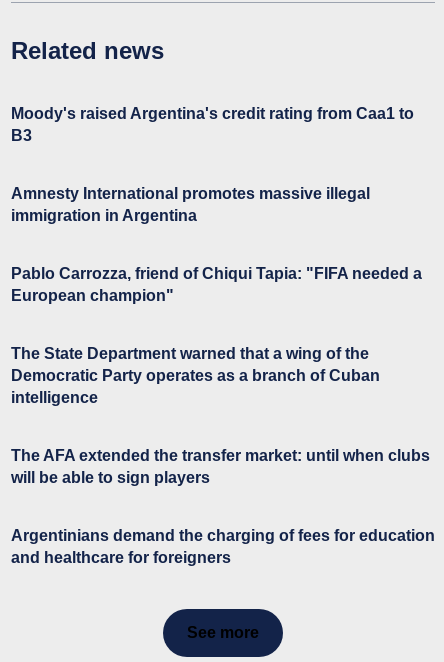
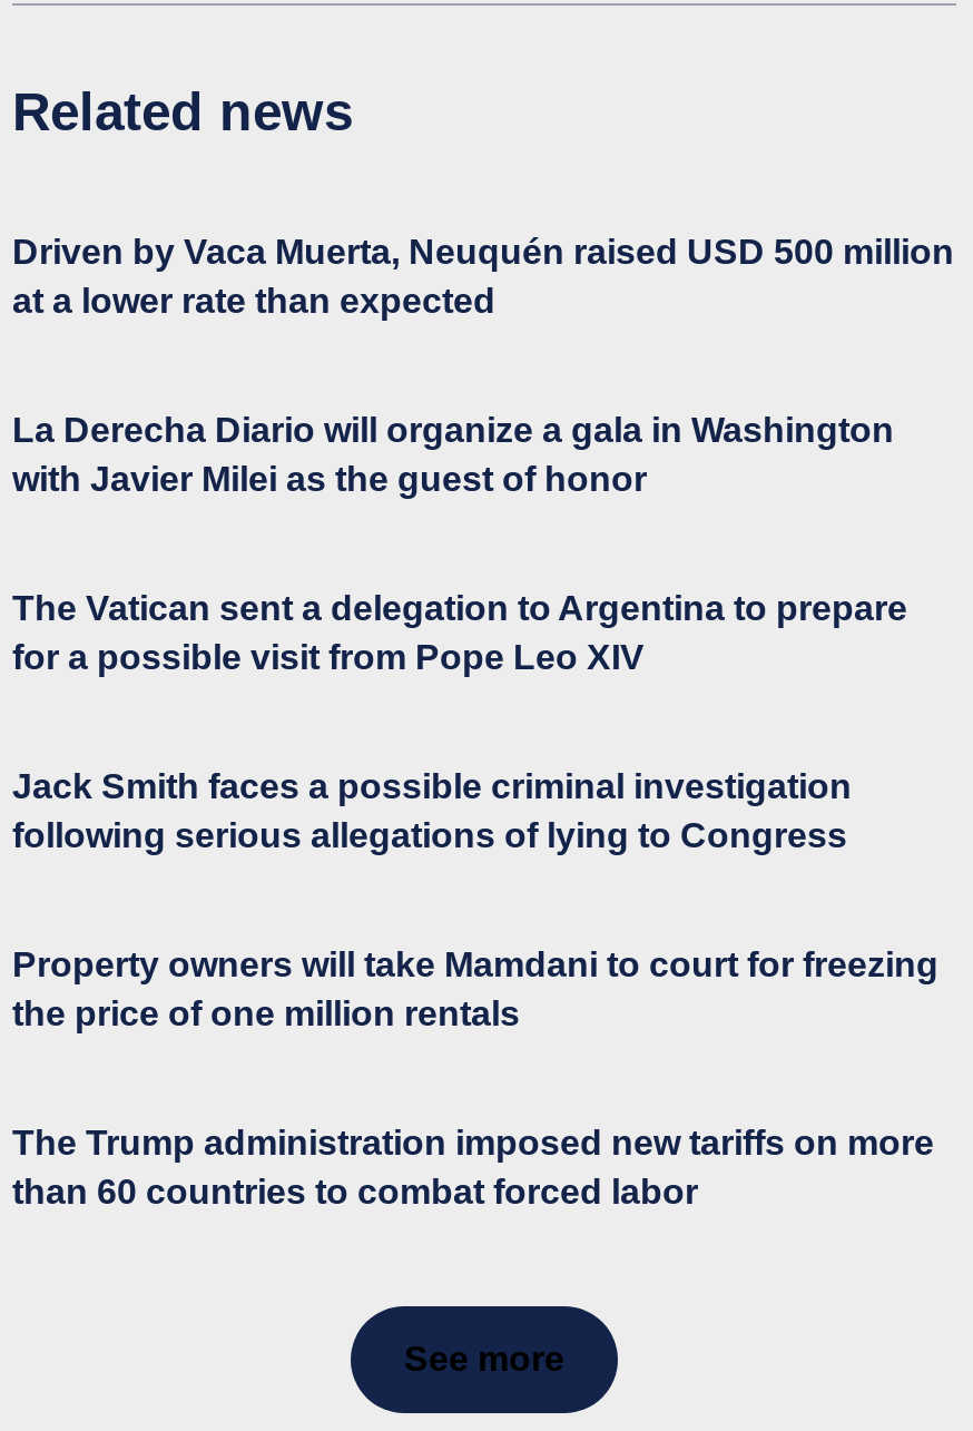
[11,105,414,144] Moody's raised Argentina's credit rating from Caa1 to | B3 -> [12,232,954,319] Driven by Vaca Muerta, Neuquén raised USD 500 million | at a lower rate than expected
[11,185,370,224] Amnesty International promotes massive illegal | immigration in Argentina -> [12,410,894,497] La Derecha Diario will organize a gala in Washington | with Javier Milei as the guest of honor
[11,265,422,304] Pablo Carrozza, friend of Chiqui Tapia: "FIFA needed a | European champion" -> [12,589,907,676] The Vatican sent a delegation to Argentina to prepare | for a possible visit from Pope Leo XIV
[11,345,380,406] The State Department warned that a wing of the | Democratic Party operates as a branch of Cuban | intelligence -> [12,767,852,854] Jack Smith faces a possible criminal investigation | following serious allegations of lying to Congress
[11,447,430,486] The AFA extended the transfer market: until when clubs | will be able to sign players -> [12,945,938,1032] Property owners will take Mamdani to court for freezing | the price of one million rentals
[11,527,435,566] Argentinians demand the charging of fees for education | and healthcare for foreigners -> [12,1123,934,1210] The Trump administration imposed new tariffs on more | than 60 countries to combat forced labor

